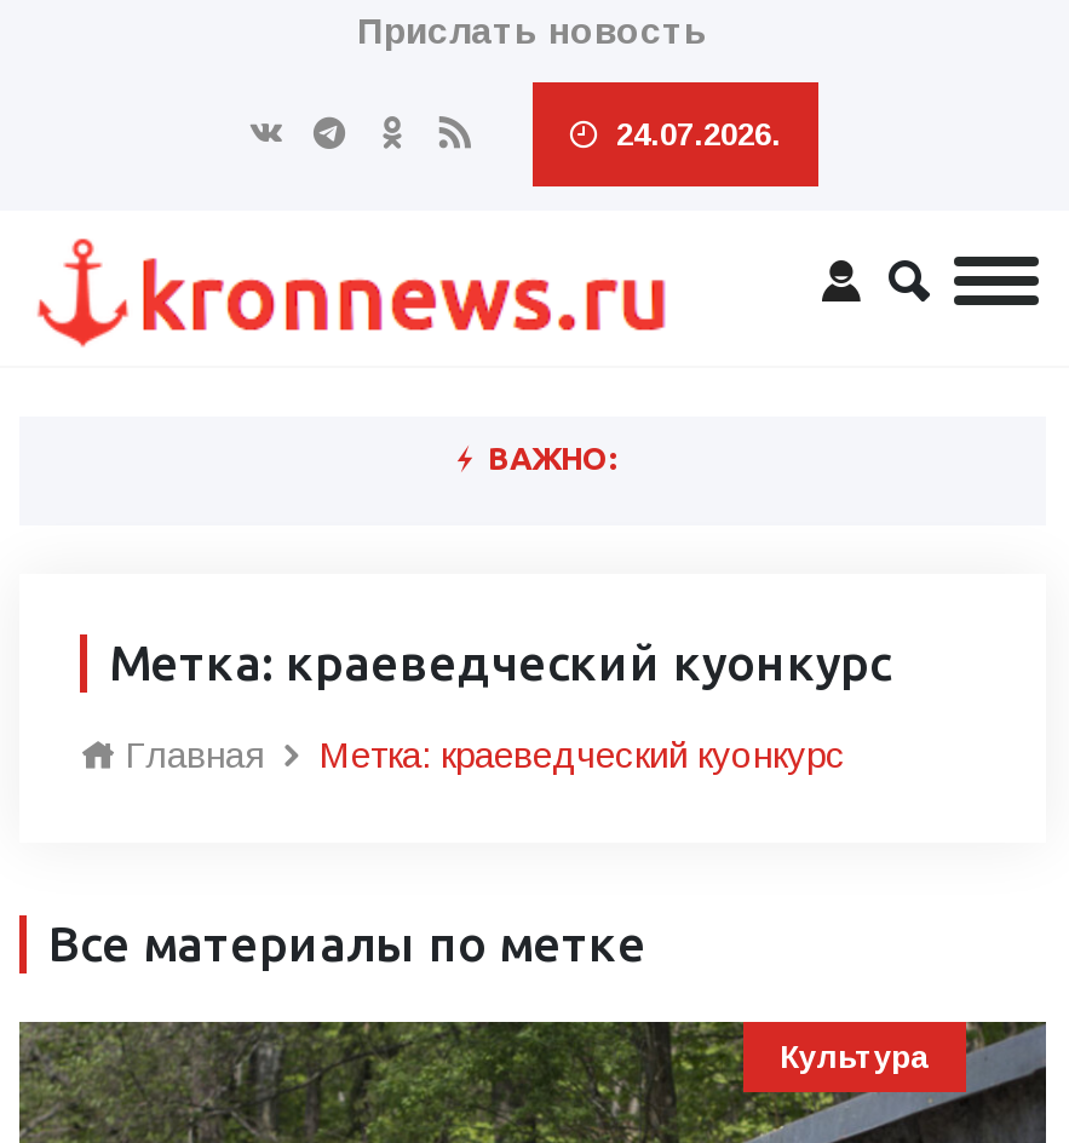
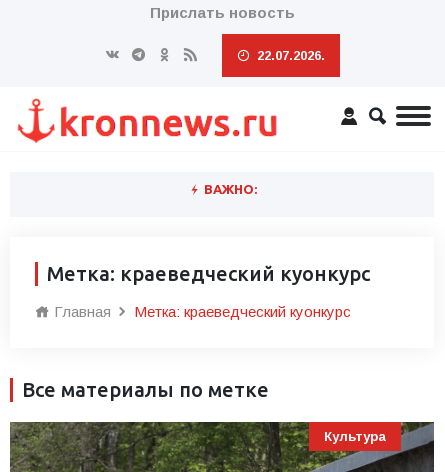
[607,116,781,153] 24.07.2026. -> [252,48,324,63] 22.07.2026.

